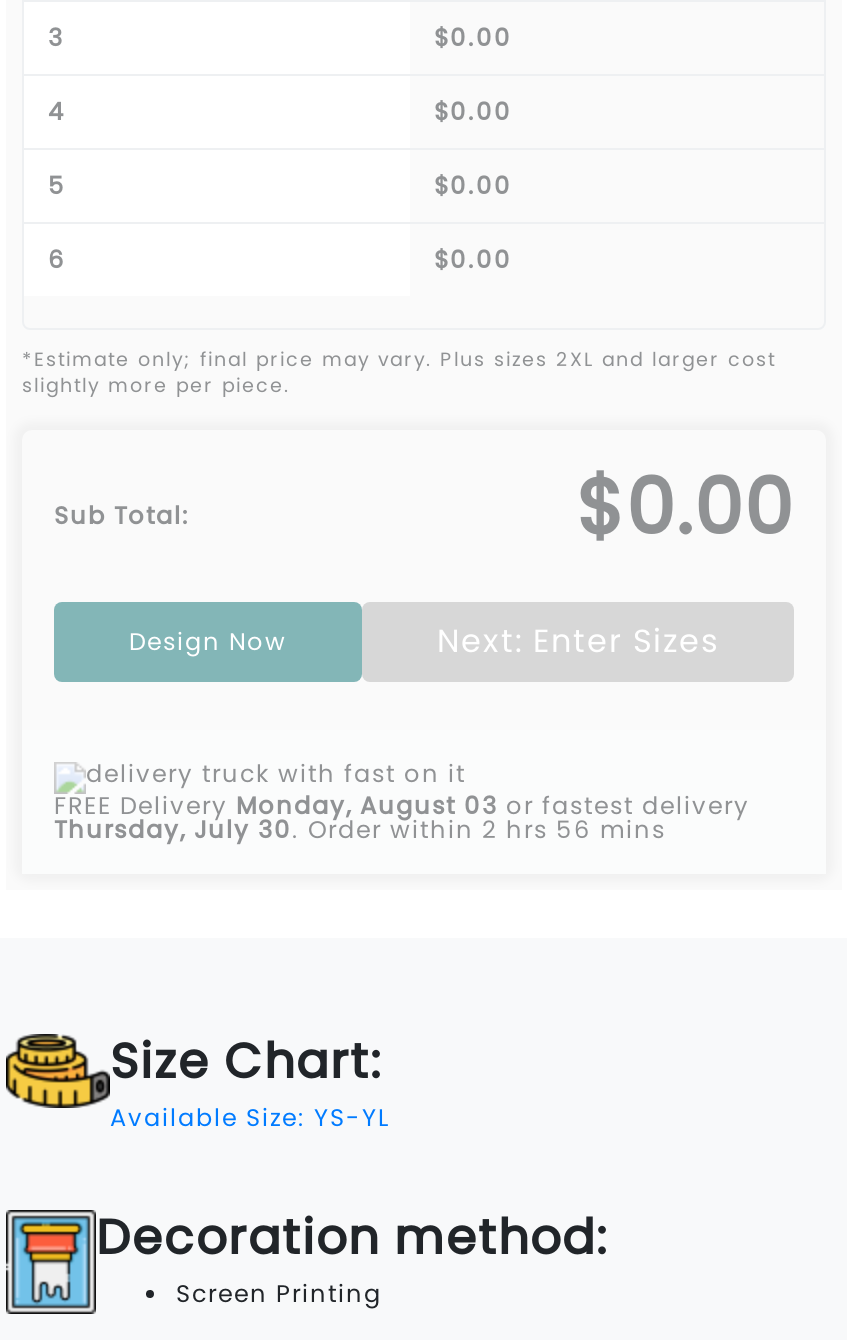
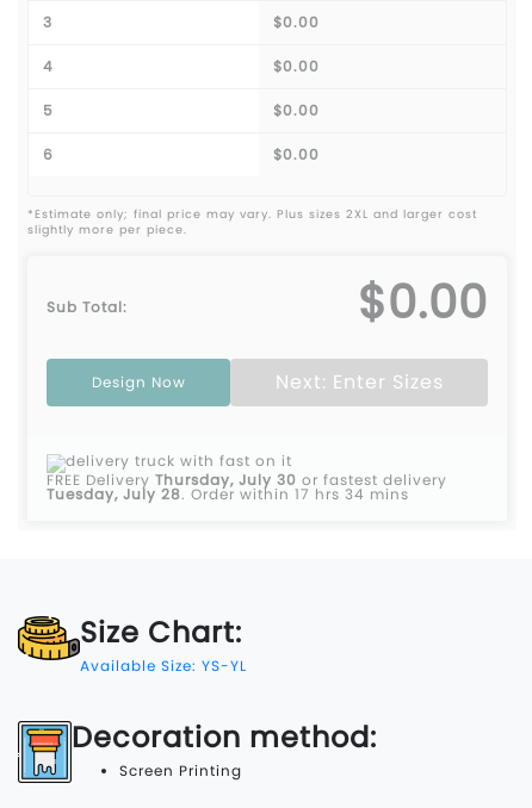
[54,788,750,822] FREE Delivery Monday, August 03 or fastest delivery -> [47,470,447,490] FREE Delivery Thursday, July 30 or fastest delivery
[54,812,666,846] Thursday, July 30.Order within 2 hrs 56 mins -> [47,484,409,504] Tuesday, July 28.Order within 17 hrs 34 mins

